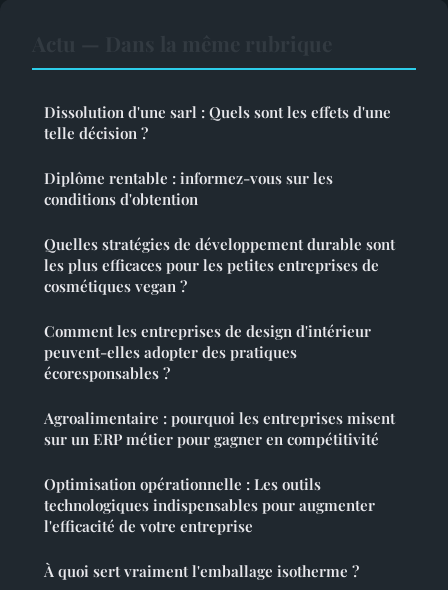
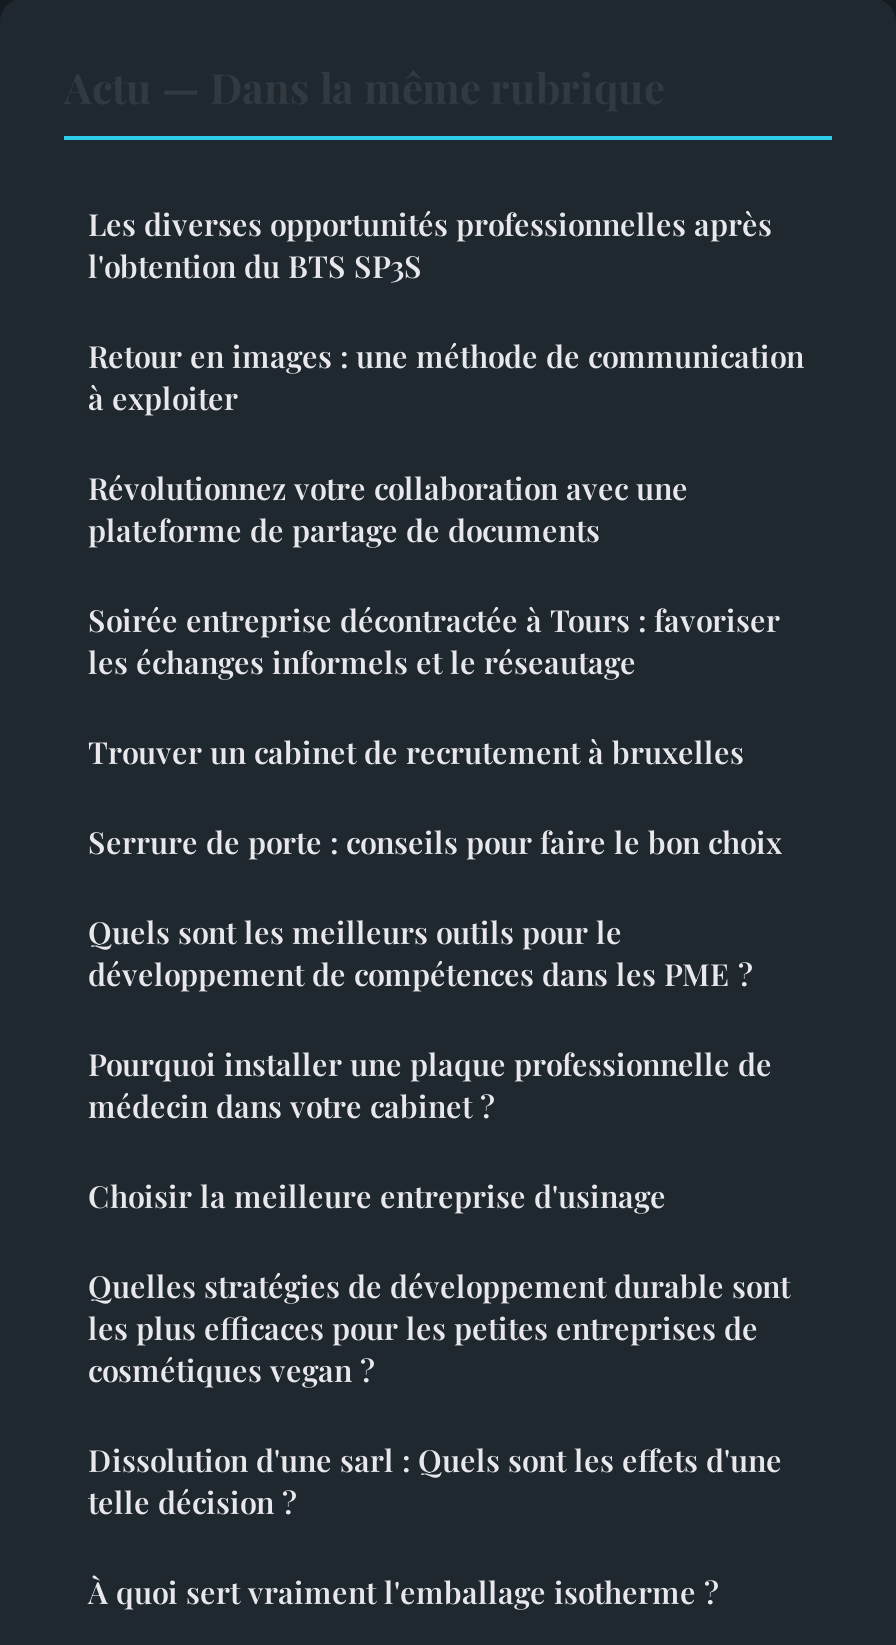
moved [44,102,391,143] -> [88,1440,782,1522]: Dissolution d'une sarl : Quels sont les effets d'une | telle décision ?
[44,168,333,209] Diplôme rentable : informez-vous sur les | conditions d'obtention -> [88,204,804,1216] Les diverses opportunités professionnelles après | l'obtention du BTS SP3S | Retour en images : une méthode de communication | à exploiter | Révolutionnez votre collaboration avec une | plateforme de partage de documents | Soirée entreprise décontractée à Tours : favoriser | les échanges informels et le réseautage | Trouver un cabinet de recrutement à bruxelles | Serrure de porte : conseils pour faire le bon choix | Quels sont les meilleurs outils pour le | développement de compétences dans les PME ? | Pourquoi installer une plaque professionnelle de | médecin dans votre cabinet ? | Choisir la meilleure entreprise d'usinage
moved [44,234,395,296] -> [88,1266,790,1390]: Quelles stratégies de développement durable sont | les plus efficaces pour les petites entreprises de | cosmétiques vegan ?
[44,321,395,536] Comment les entreprises de design d'intérieur | peuvent-elles adopter des pratiques | écoresponsables ? | Agroalimentaire : pourquoi les entreprises misent | sur un ERP métier pour gagner en compétitivité | Optimisation opérationnelle : Les outils | technologiques indispensables pour augmenter | l'efficacité de votre entreprise -> none

